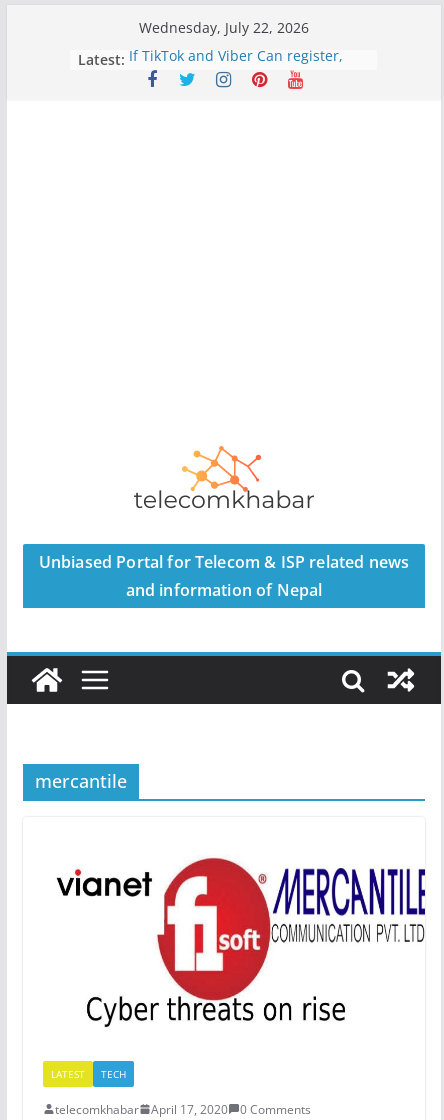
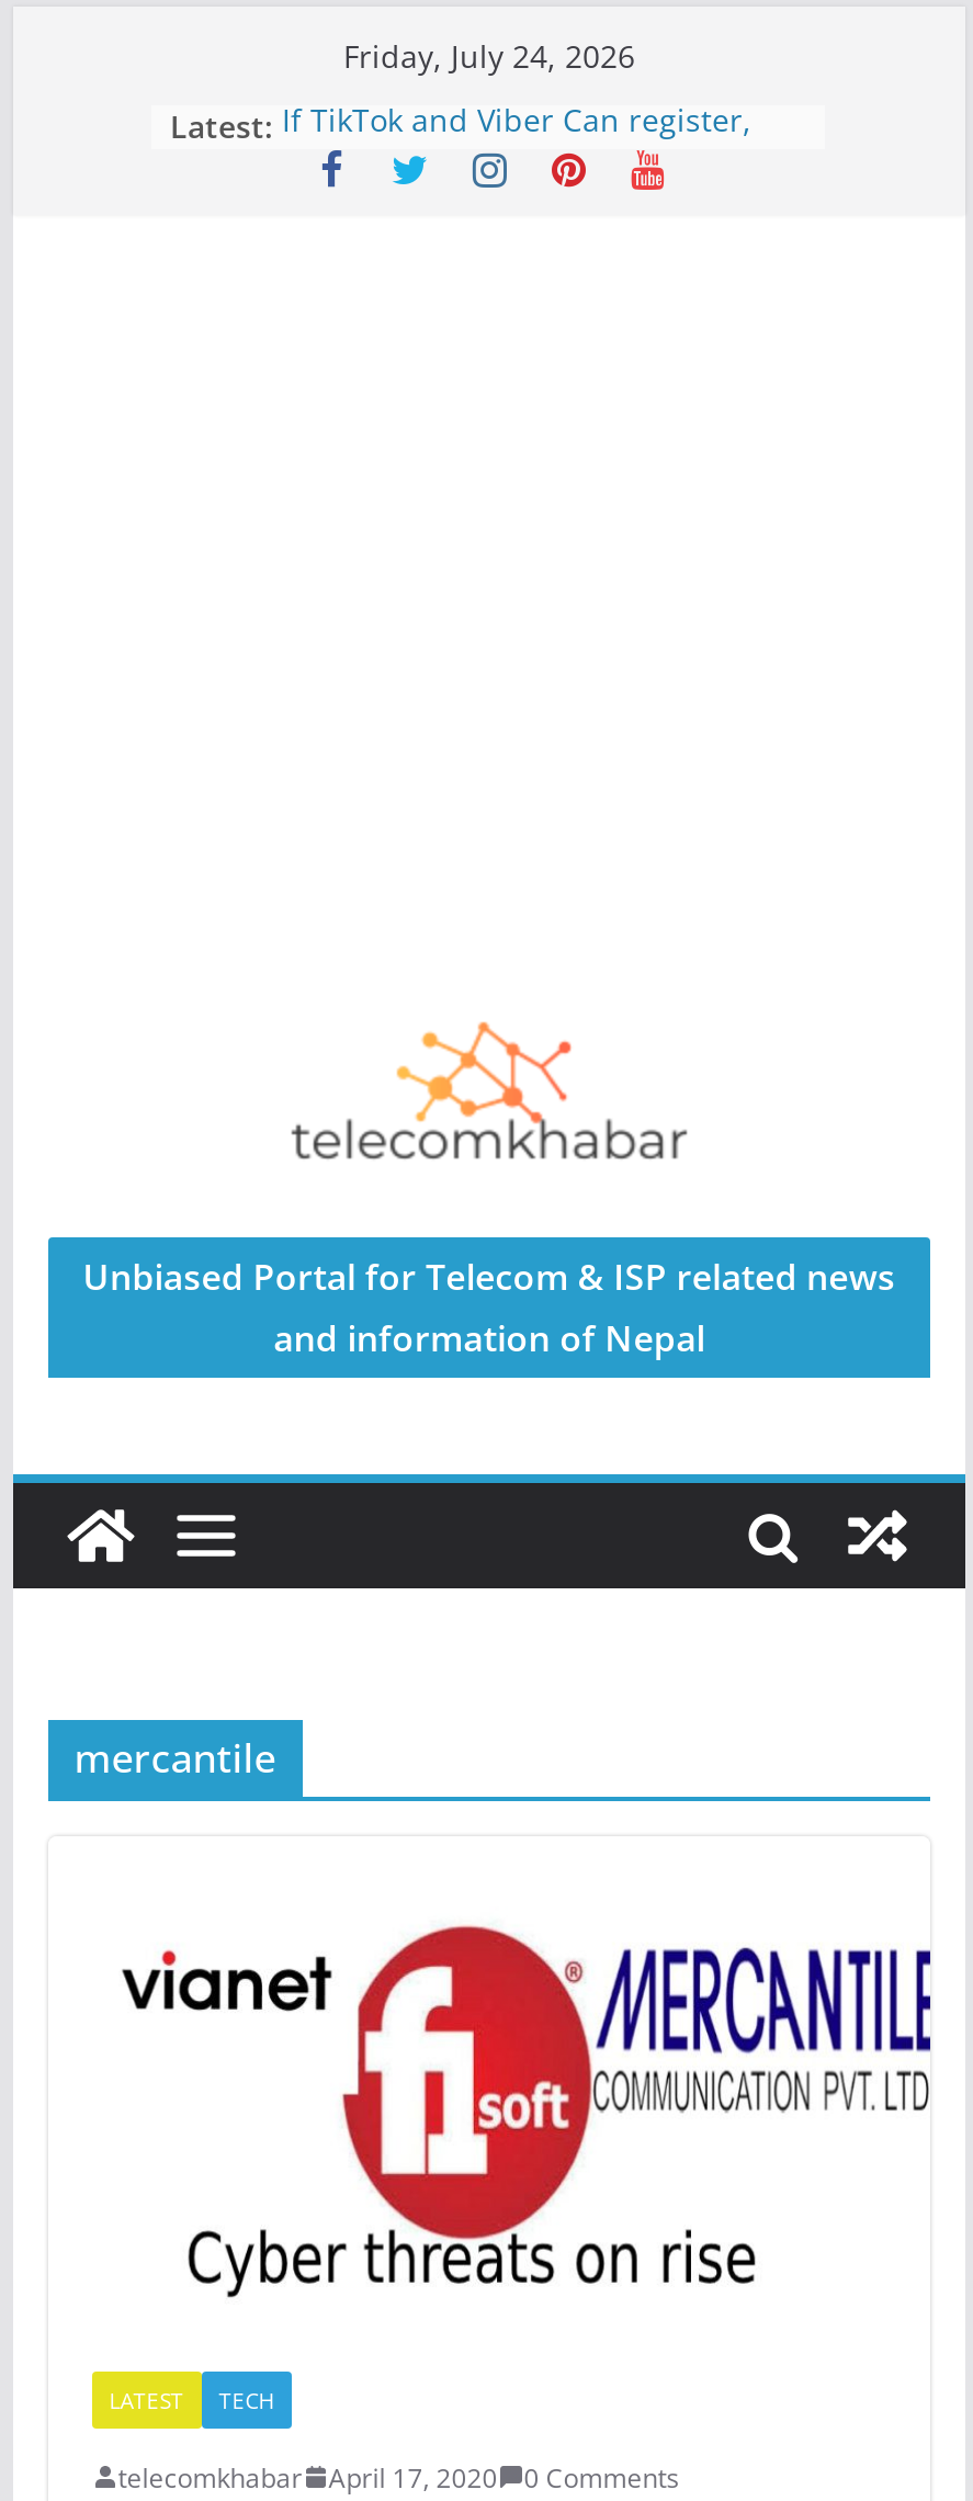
[139,18,309,37] Wednesday, July 22, 2026 -> [343,35,635,77] Friday, July 24, 2026

